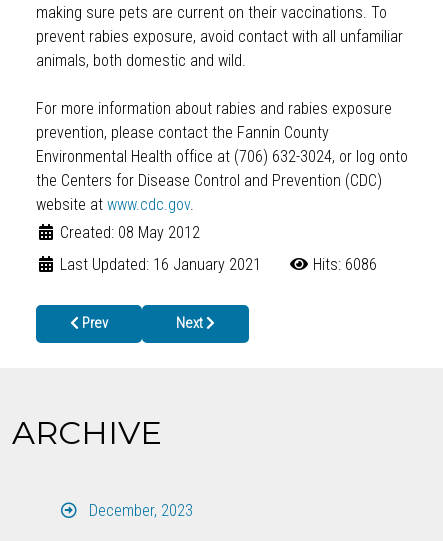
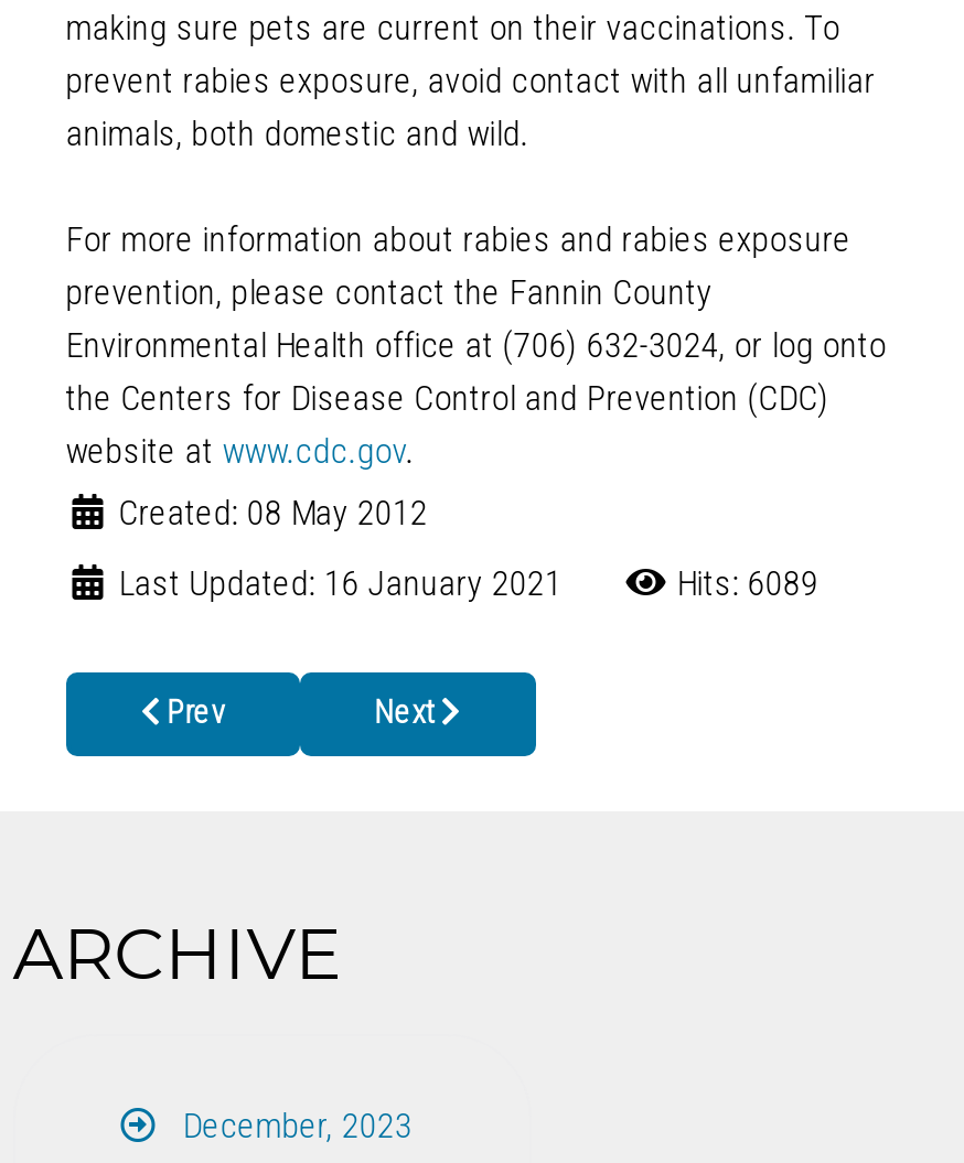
[313,255,377,274] Hits: 6086 -> [677,561,818,603] Hits: 6089

